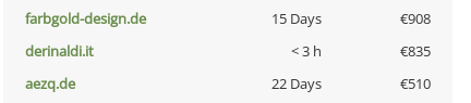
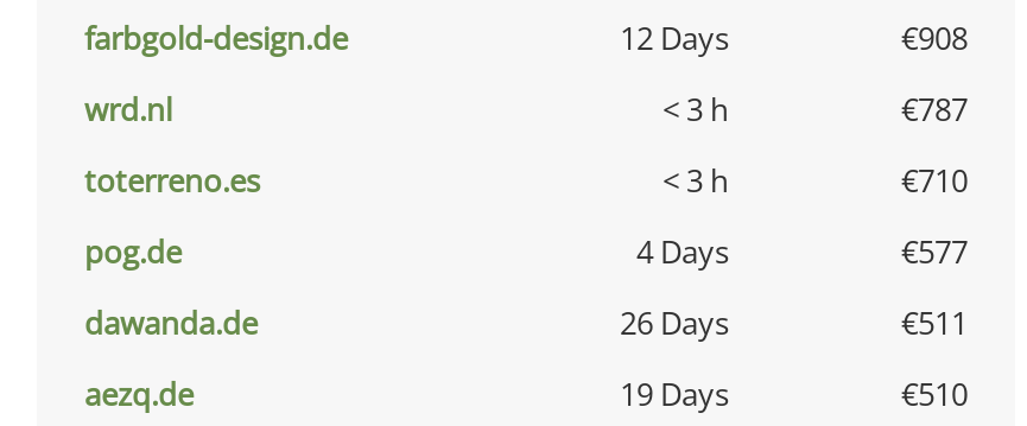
[271,9,321,28] 15 Days -> [620,17,729,59] 12 Days
[25,41,94,61] derinaldi.it -> [84,88,172,131] wrd.nl
[400,41,431,61] €835 -> [84,88,968,344] €787 | toterreno.es | < 3 h | €710 | pog.de | 4 Days | €577 | dawanda.de | 26 Days | €511
[271,74,321,93] 22 Days -> [620,373,729,415] 19 Days

